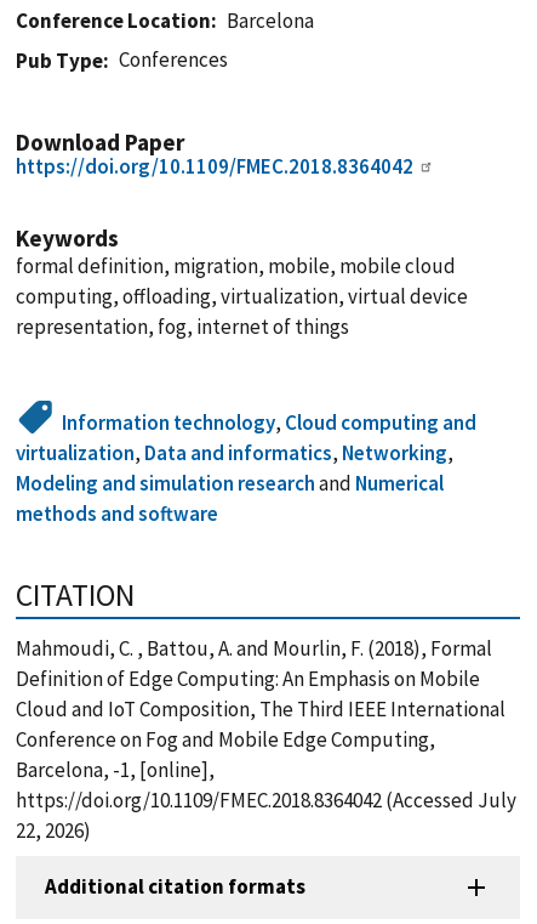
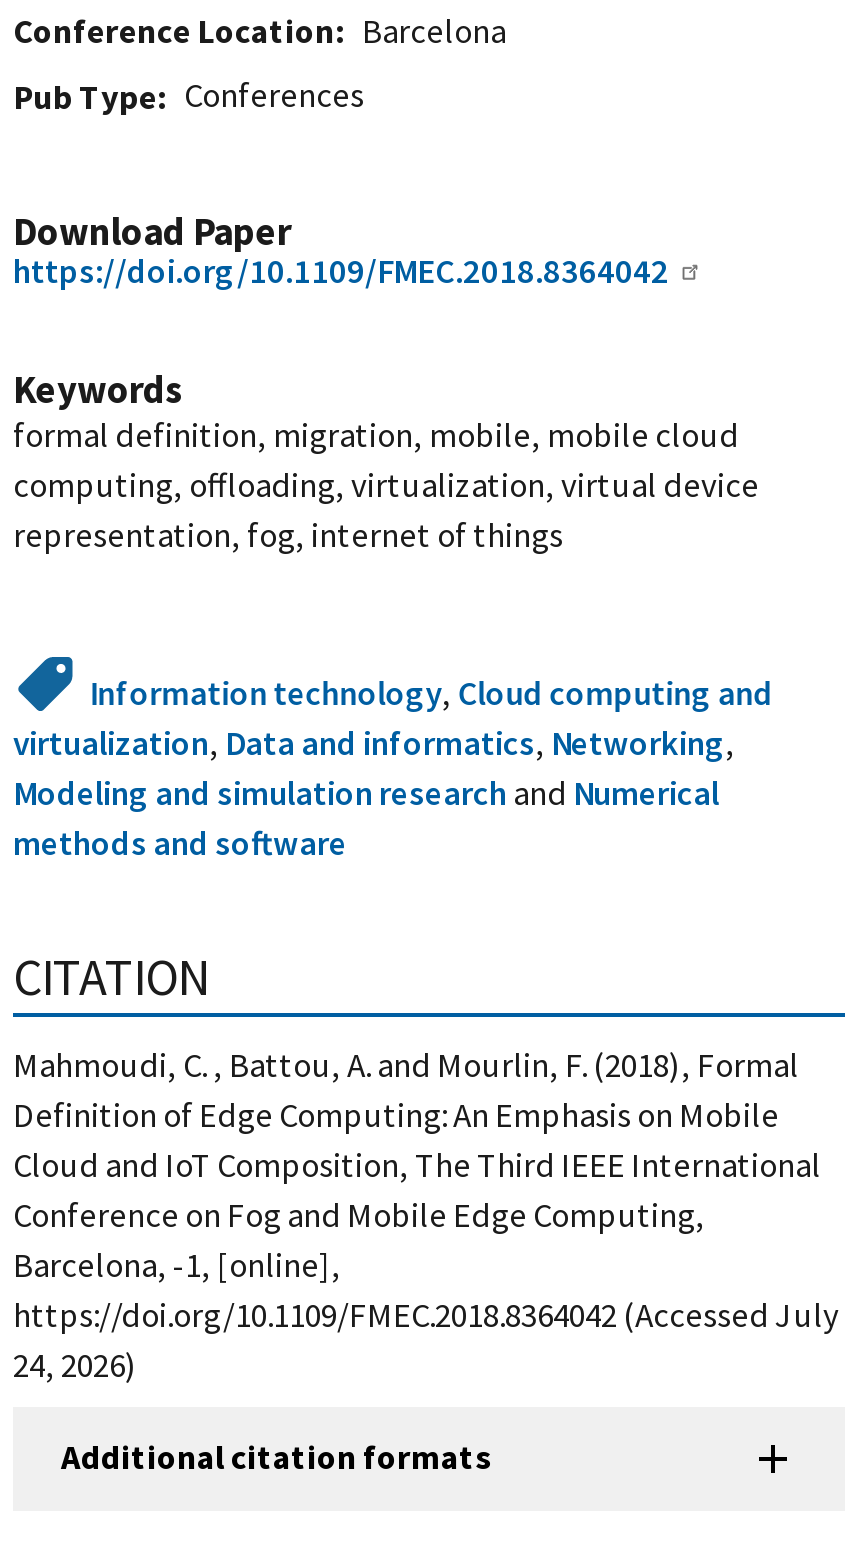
[16,817,91,844] 22, 2026) -> [13,1343,137,1387] 24, 2026)

